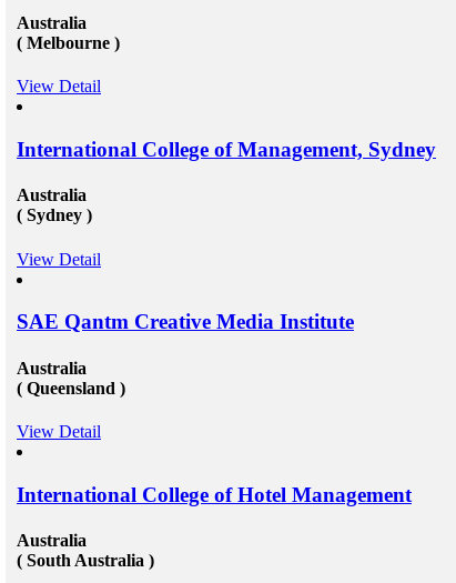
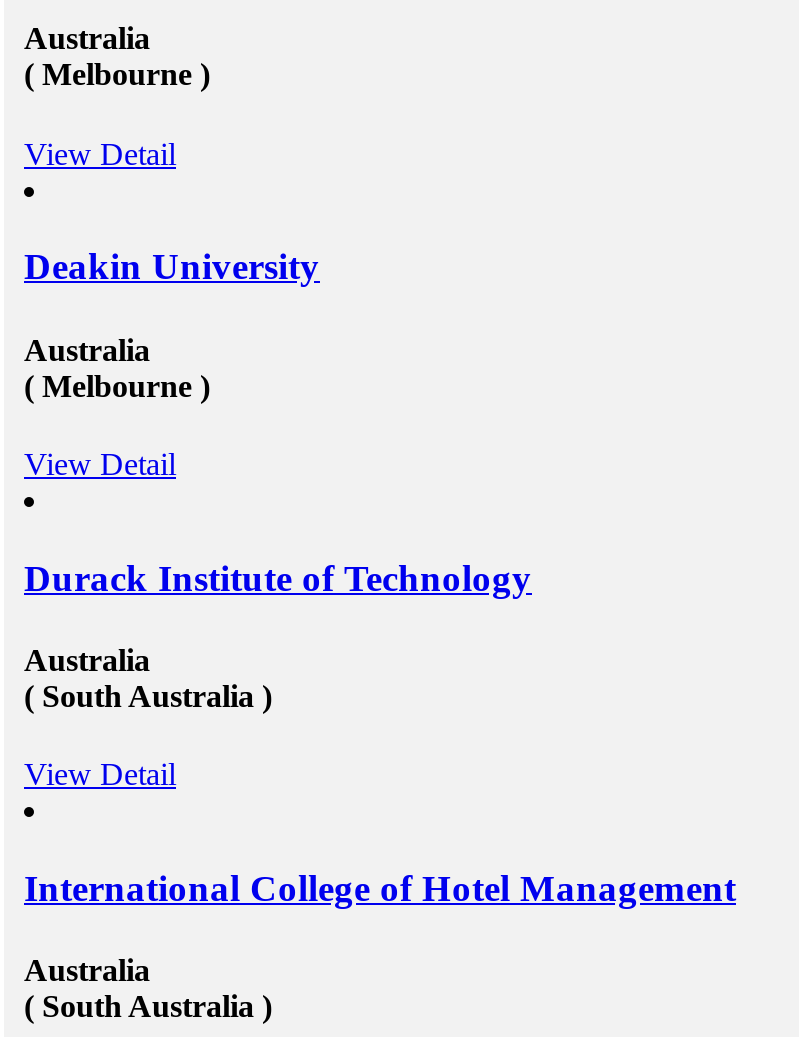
[17,138,436,161] International College of Management, Sydney -> [24,245,320,287] Deakin University
[17,206,92,225] ( Sydney ) -> [24,368,210,402] ( Melbourne )
[17,310,354,334] SAE Qantm Creative Media Institute -> [24,556,532,598] Durack Institute of Technology
[17,378,125,397] ( Queensland ) -> [24,678,272,712] ( South Australia )

